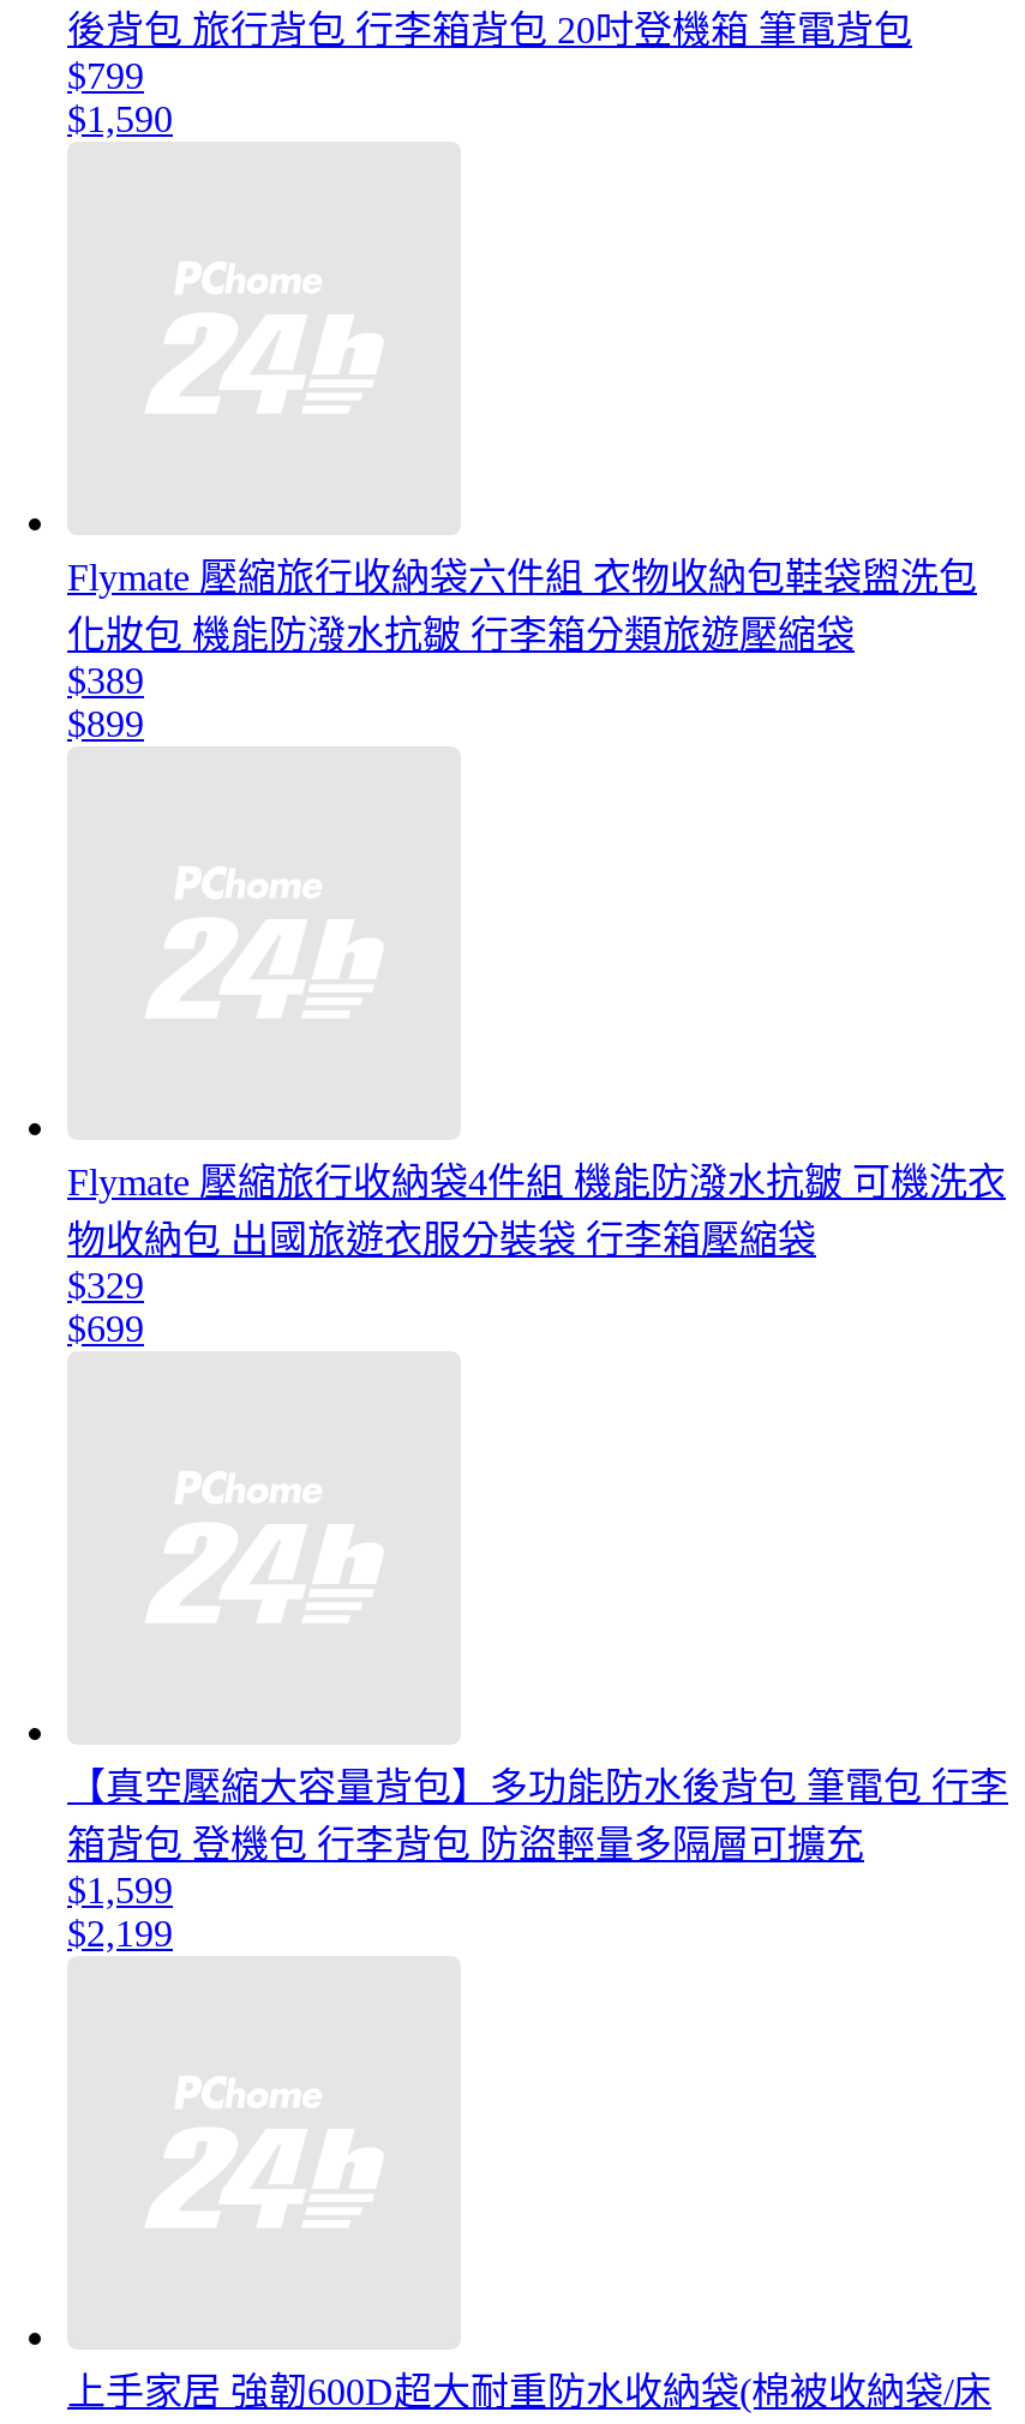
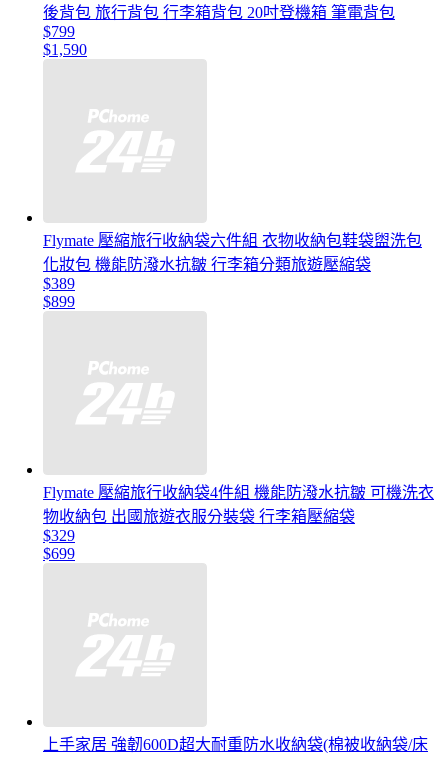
[67,1767,1008,1955] 【真空壓縮大容量背包】多功能防水後背包 筆電包 行李 | 箱背包 登機包 行李背包 防盜輕量多隔層可擴充 | $1,599 | $2,199 -> none

